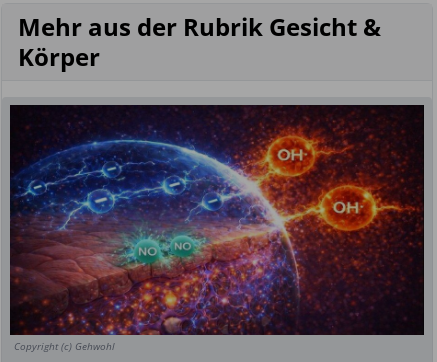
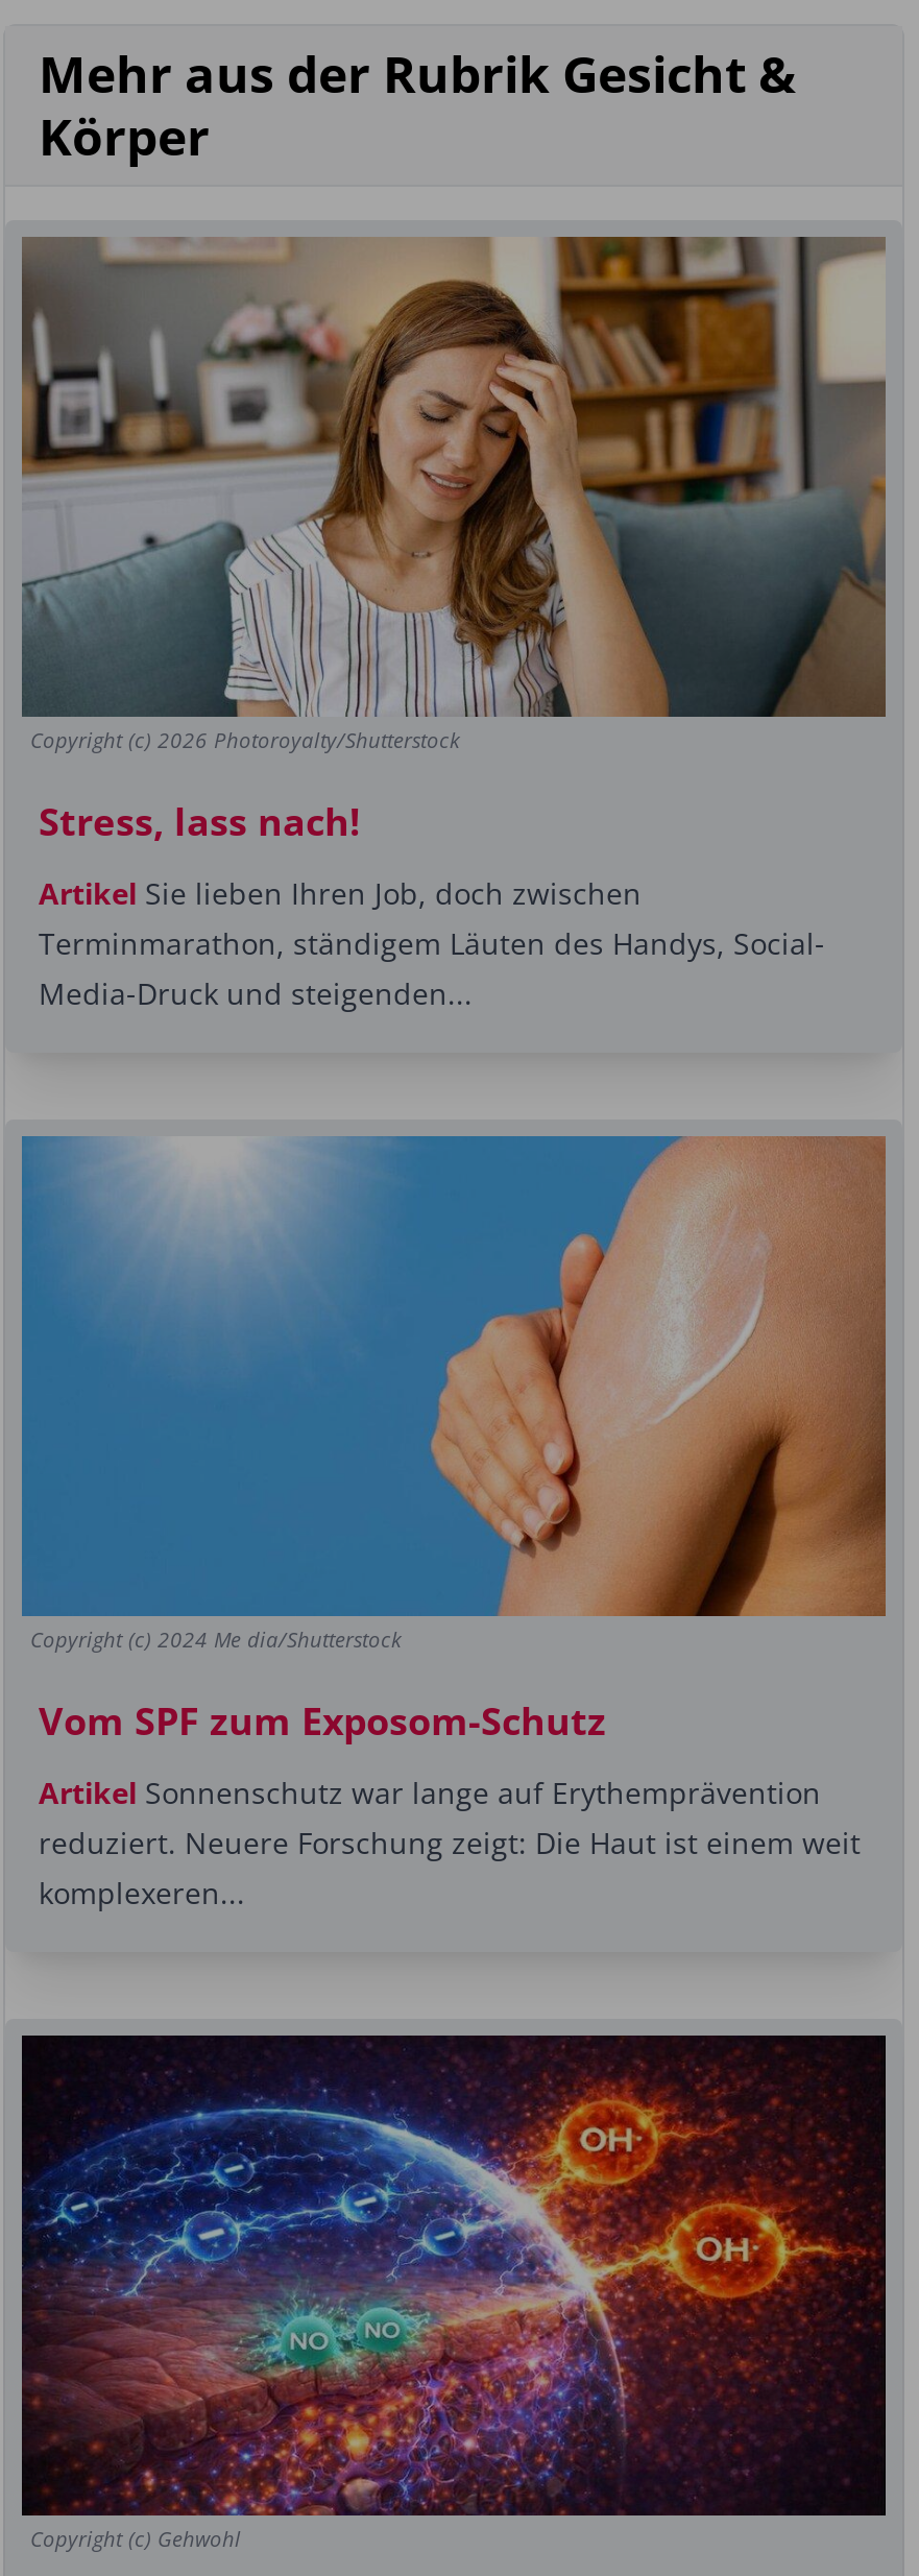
none -> [20,235,888,1013] [image] | Copyright (c) 2026 Photoroyalty/Shutterstock | Stress, lass nach! | Artikel Sie lieben Ihren Job, doch zwischen | Terminmarathon, ständigem Läuten des Handys, Social- | Media-Druck und steigenden...
none -> [20,1134,888,1912] [image] | Copyright (c) 2024 Me dia/Shutterstock | Vom SPF zum Exposom-Schutz | Artikel Sonnenschutz war lange auf Erythemprävention | reduziert. Neuere Forschung zeigt: Die Haut ist einem weit | komplexeren...

